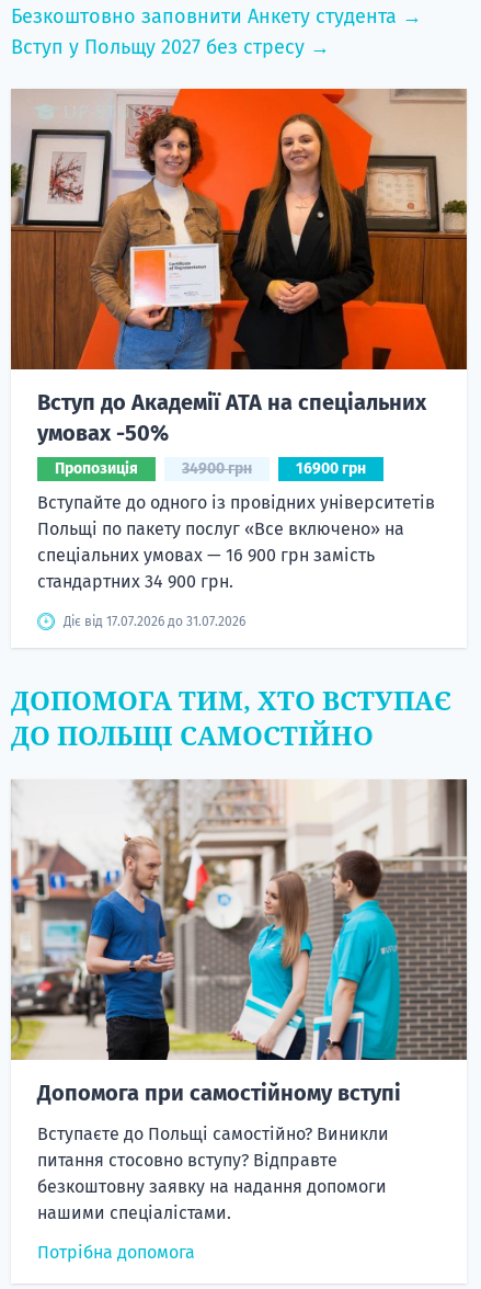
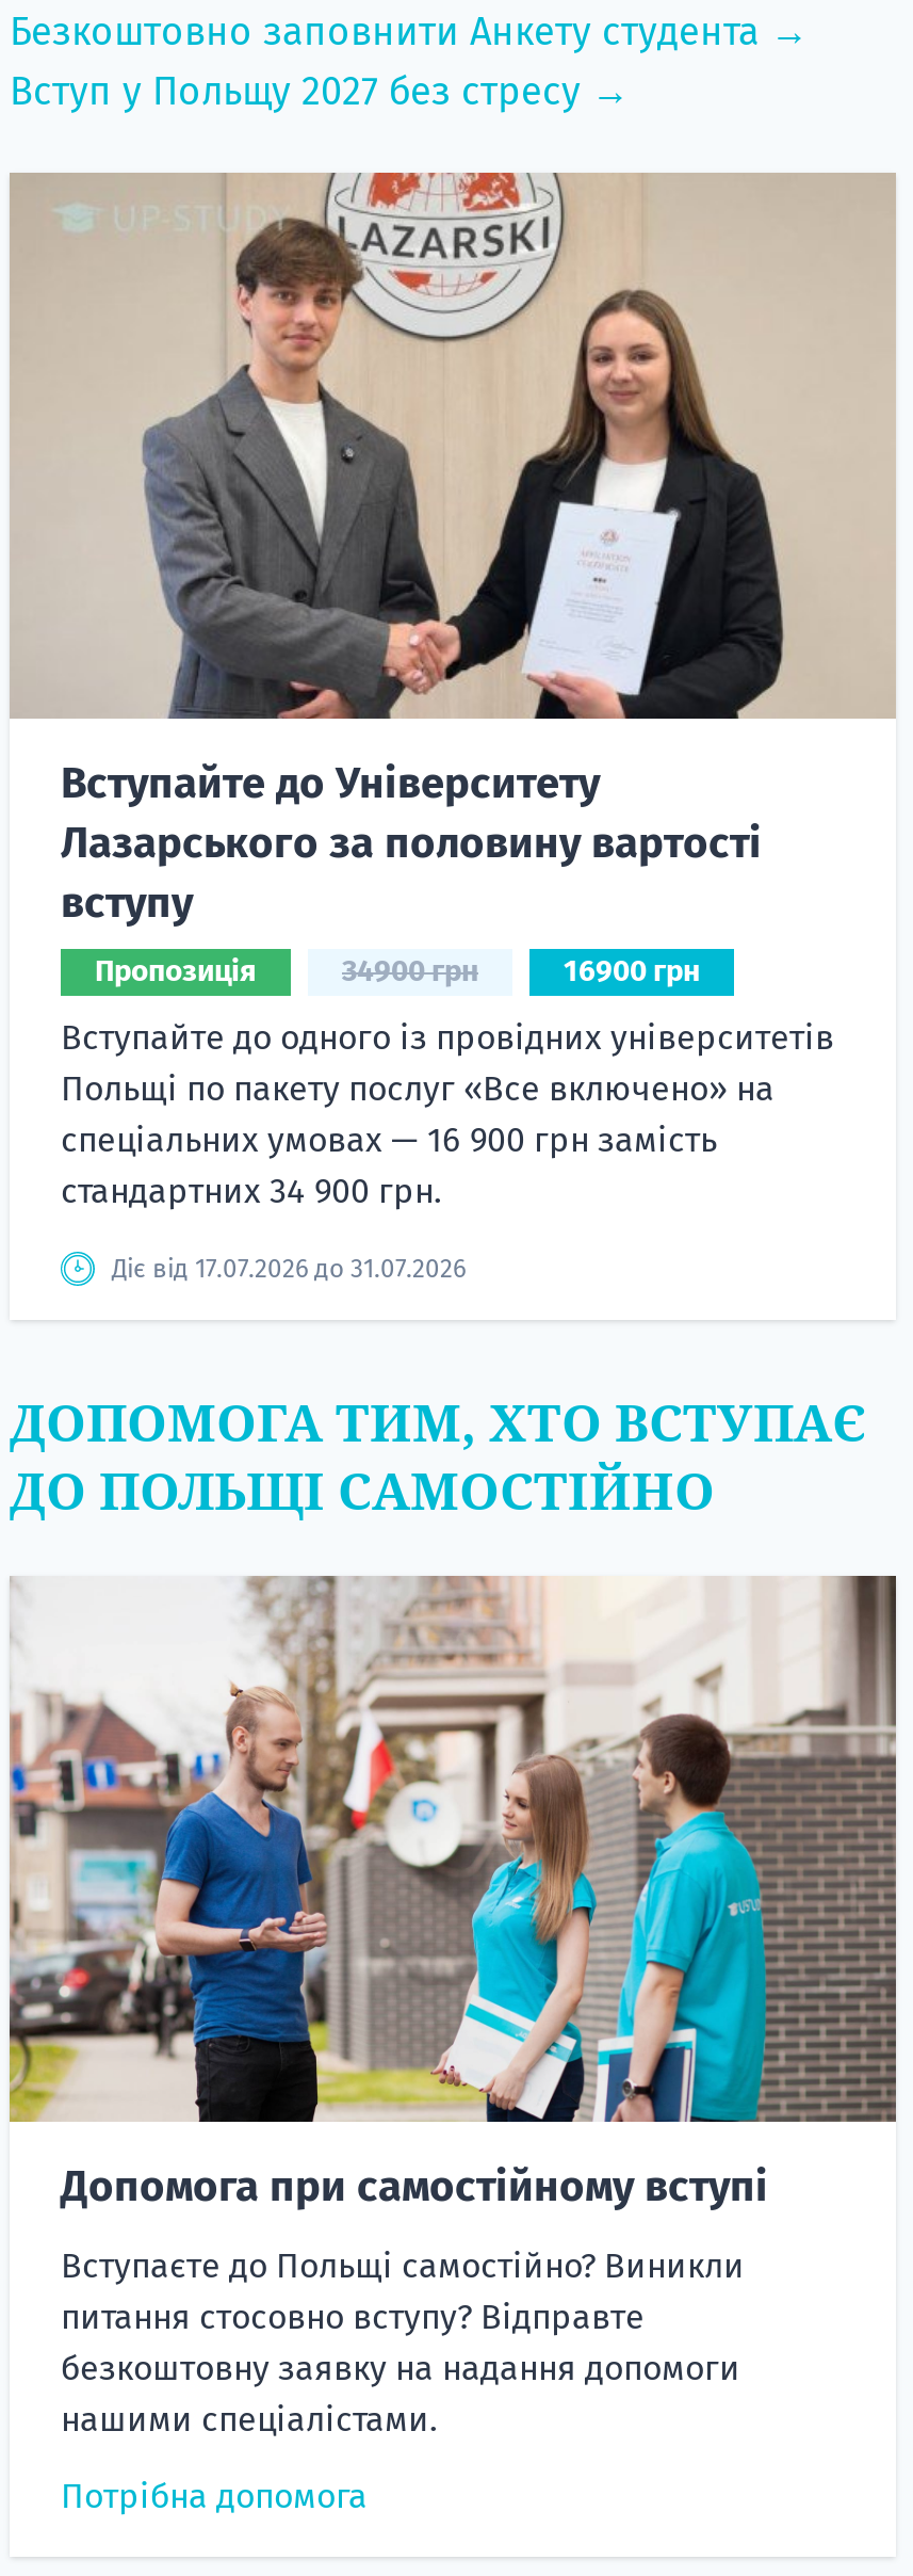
[10,88,467,446] [image] | Вступ до Академії ATA на спеціальних | умовах -50% -> [12,171,894,928] [image] | Вступайте до Університету | Лазарського за половину вартості | вступу

